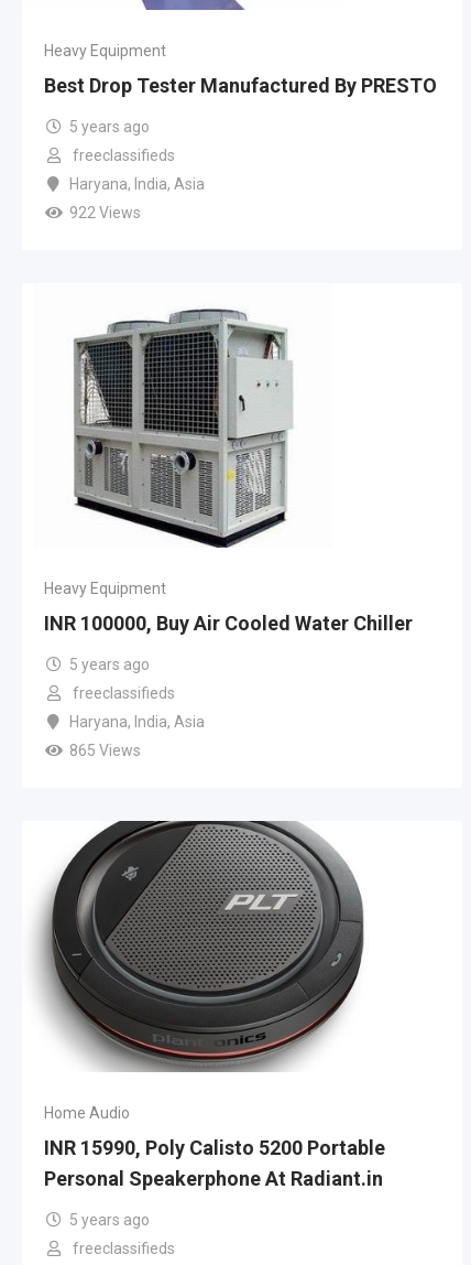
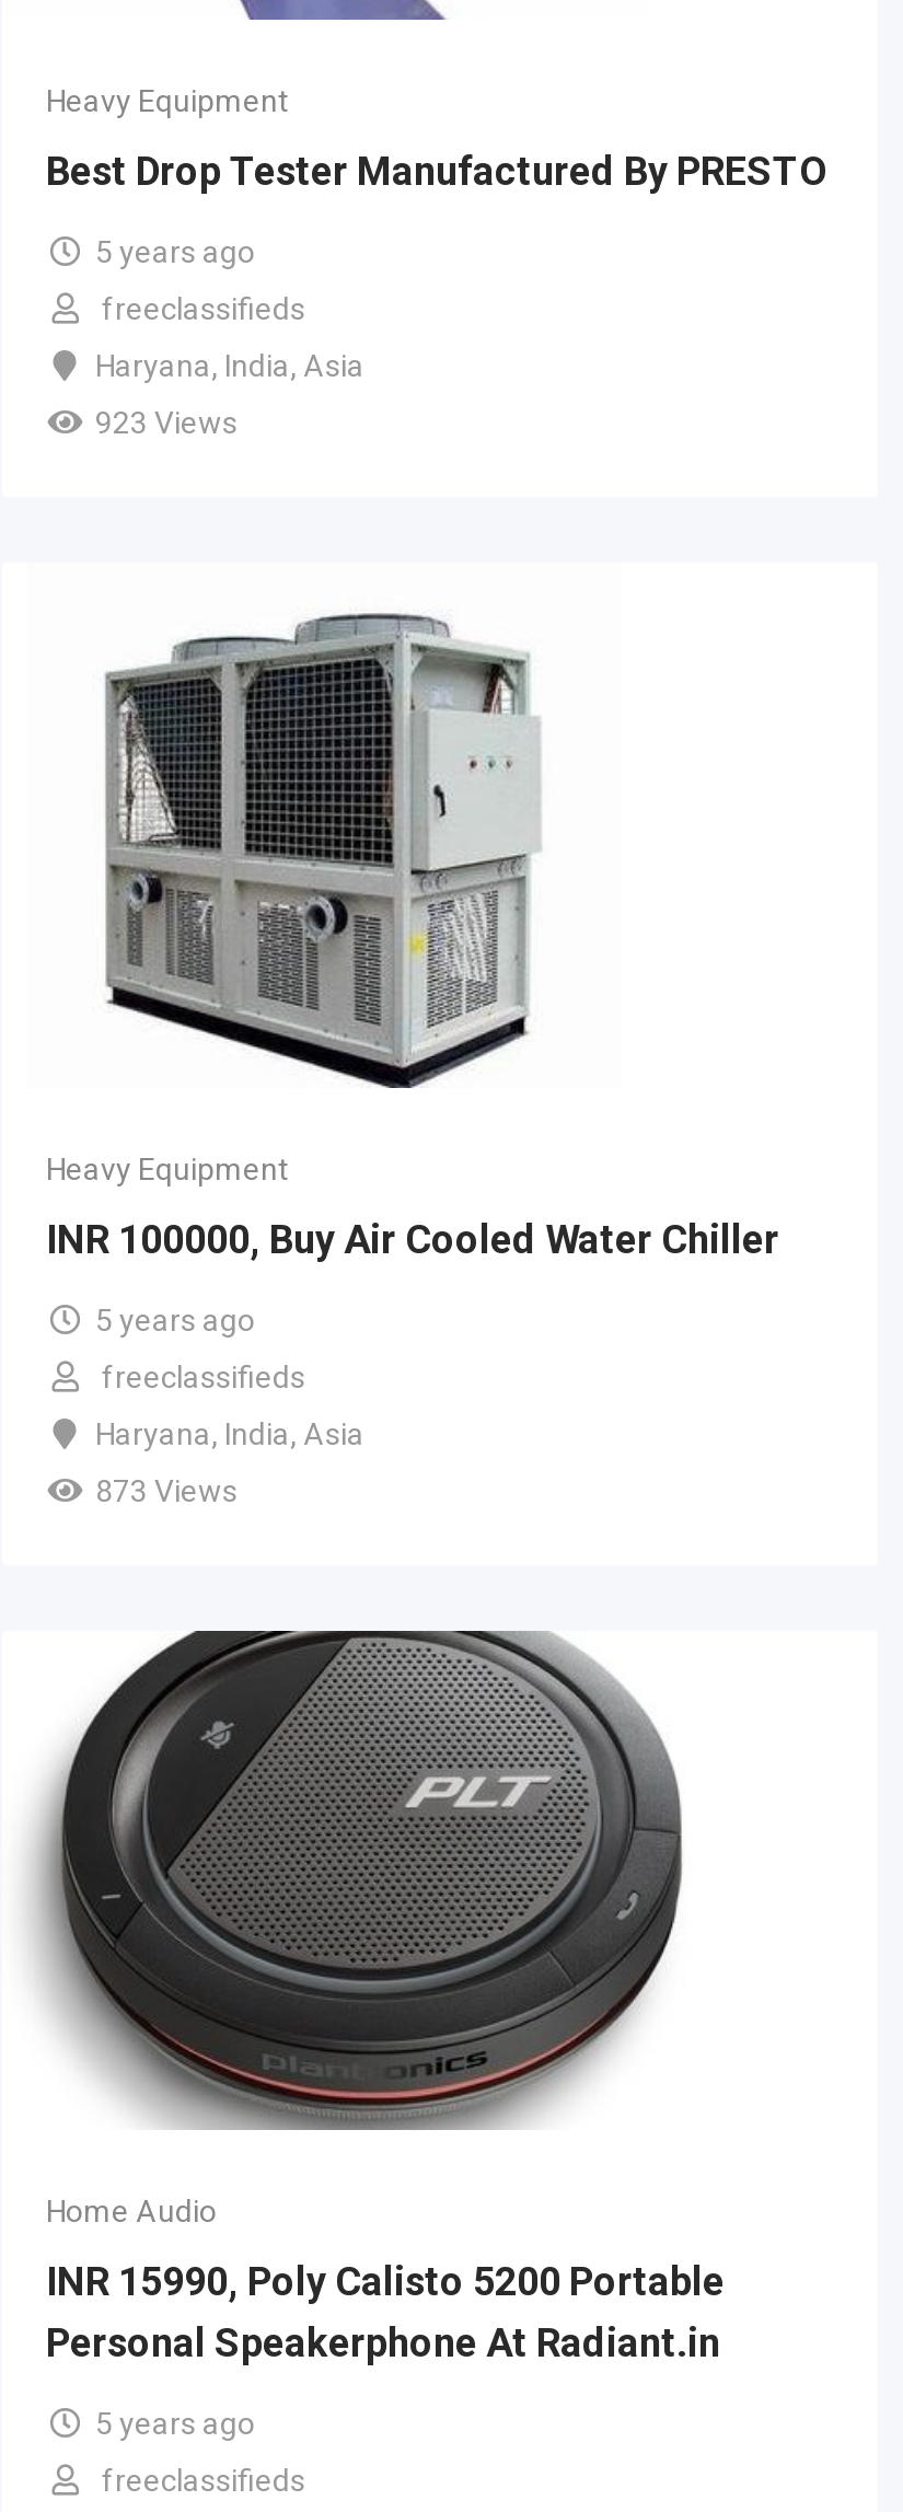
[69,204,140,222] 922 Views -> [95,405,238,440] 923 Views
[69,742,140,759] 865 Views -> [95,1473,238,1509] 873 Views

